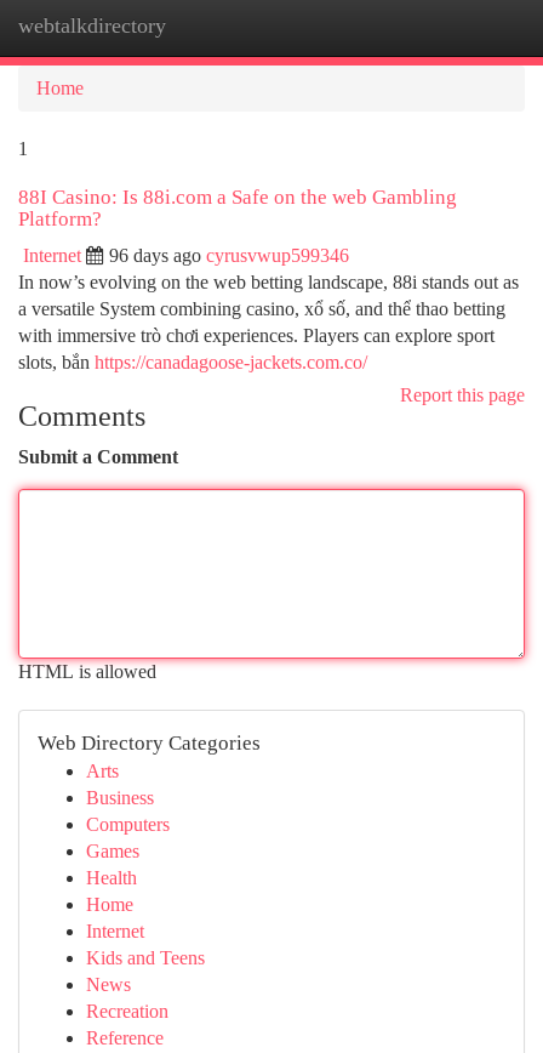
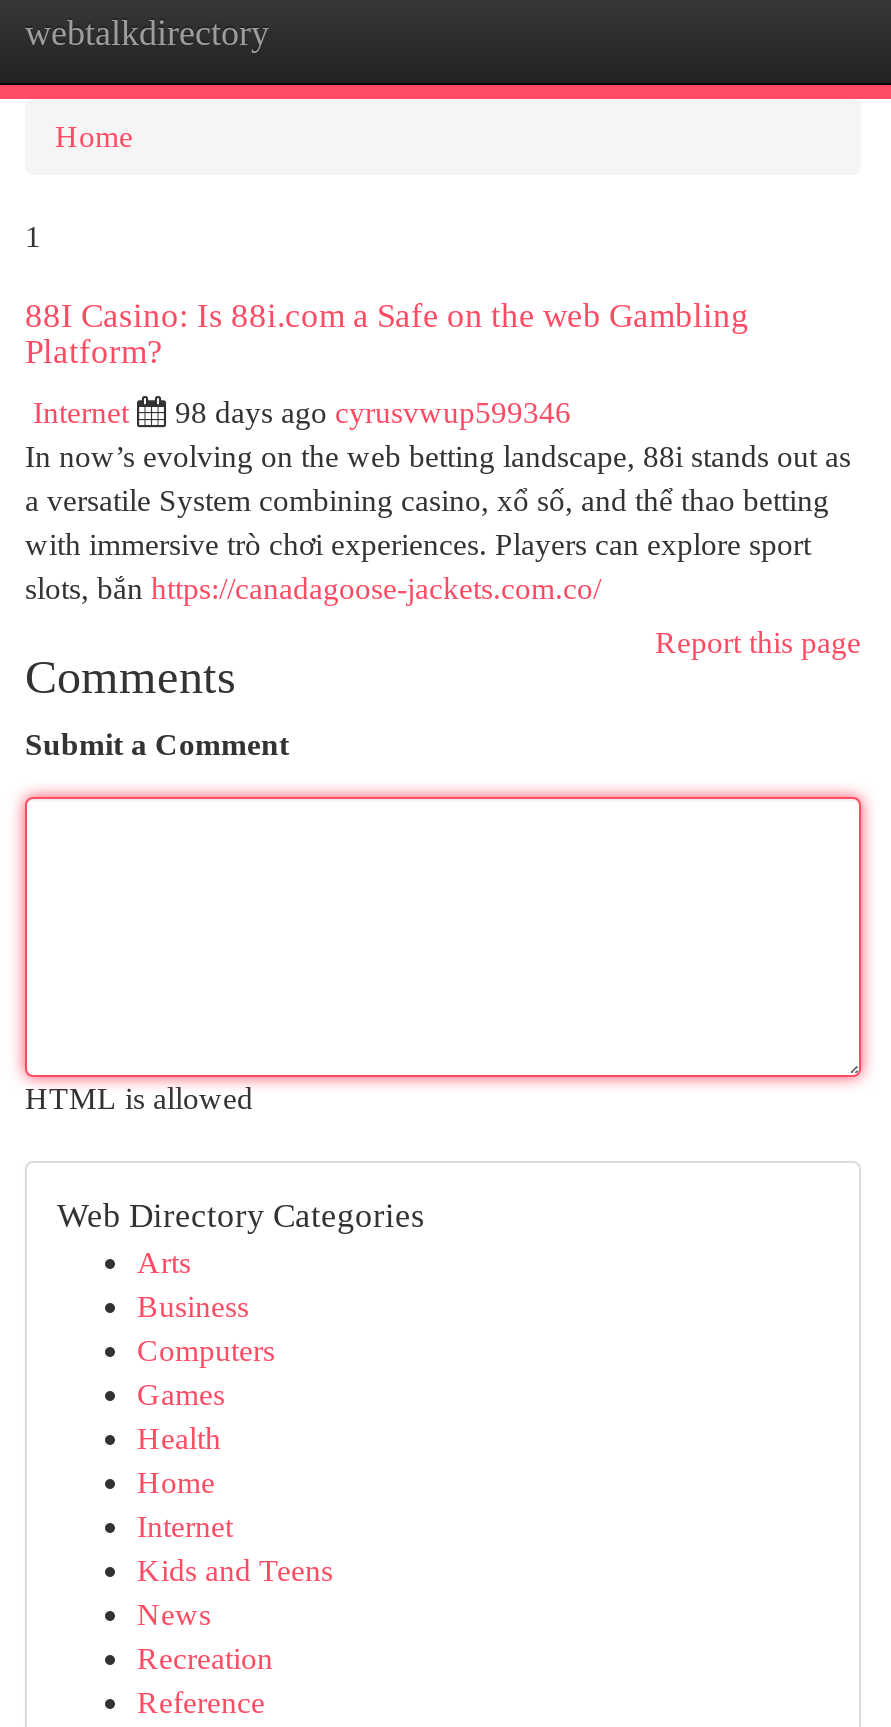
[109,245,349,266] 96 days ago cyrusvwup599346 -> [175,395,571,429] 98 days ago cyrusvwup599346

